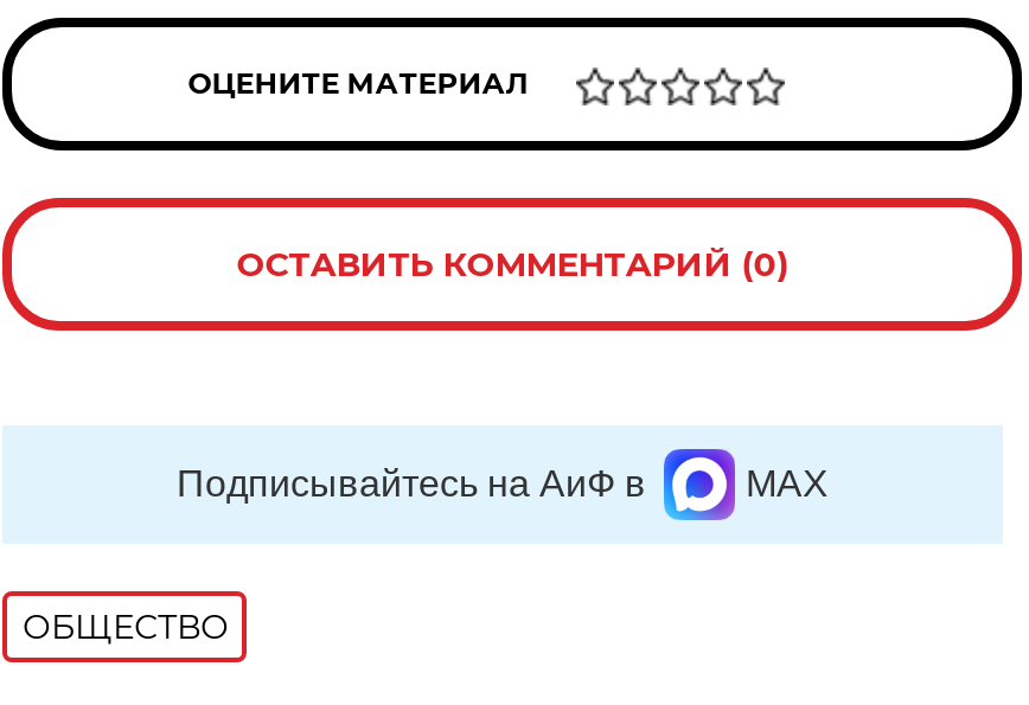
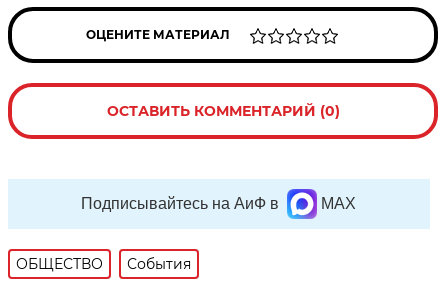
none -> [127,255,191,273] События

